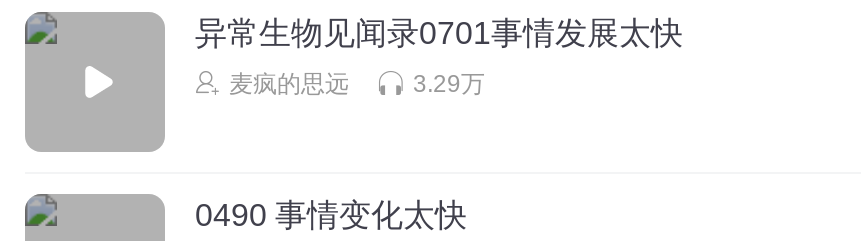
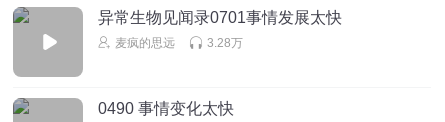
[413,69,485,97] 3.29万 -> [207,35,243,49] 3.28万

